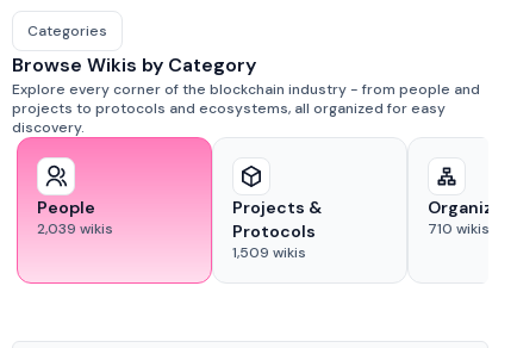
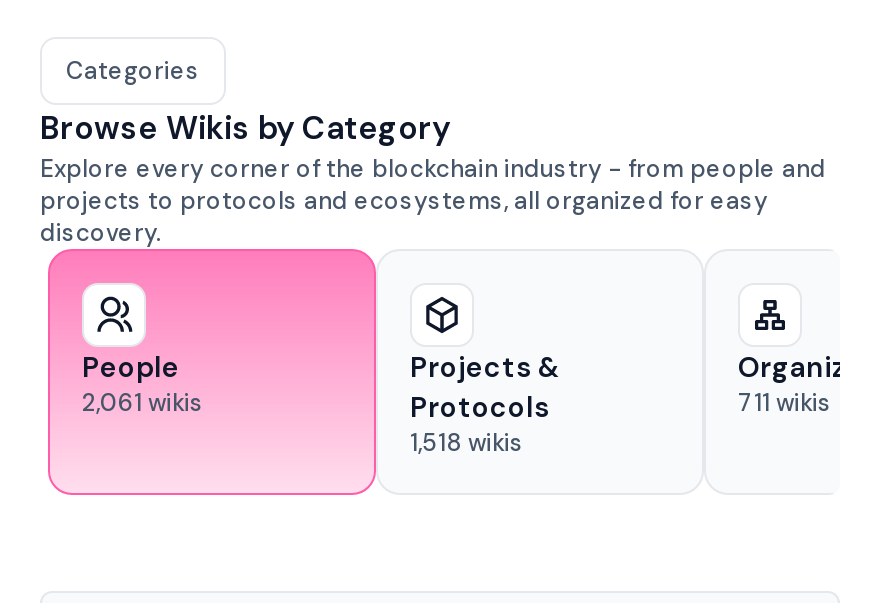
[37,219,113,238] 2,039 wikis -> [82,387,204,419] 2,061 wikis
[428,219,490,238] 710 wikis -> [738,387,832,419] 711 wikis
[232,243,306,262] 1,509 wikis -> [410,427,524,459] 1,518 wikis

